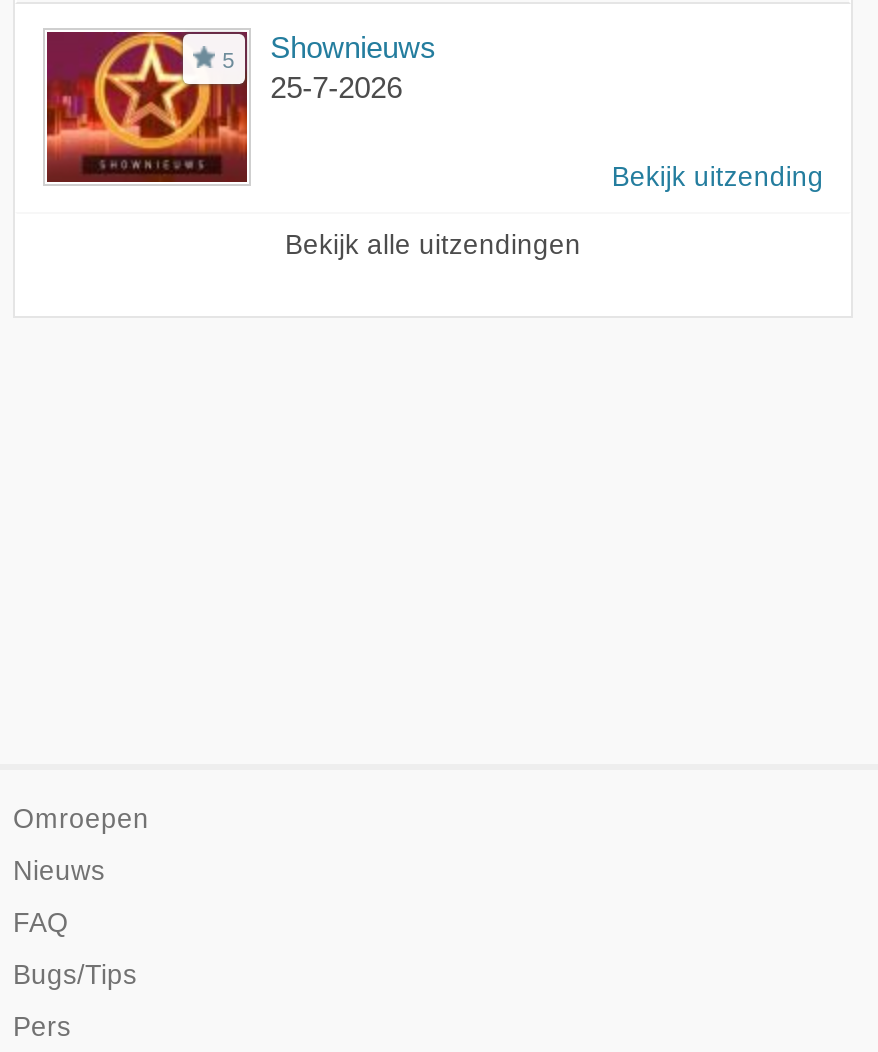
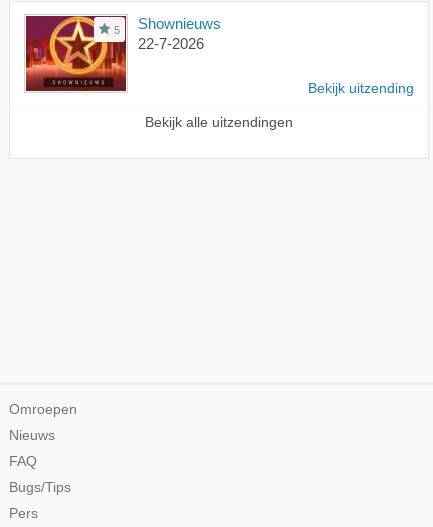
[270,71,402,105] 25-7-2026 -> [138,35,204,52] 22-7-2026

